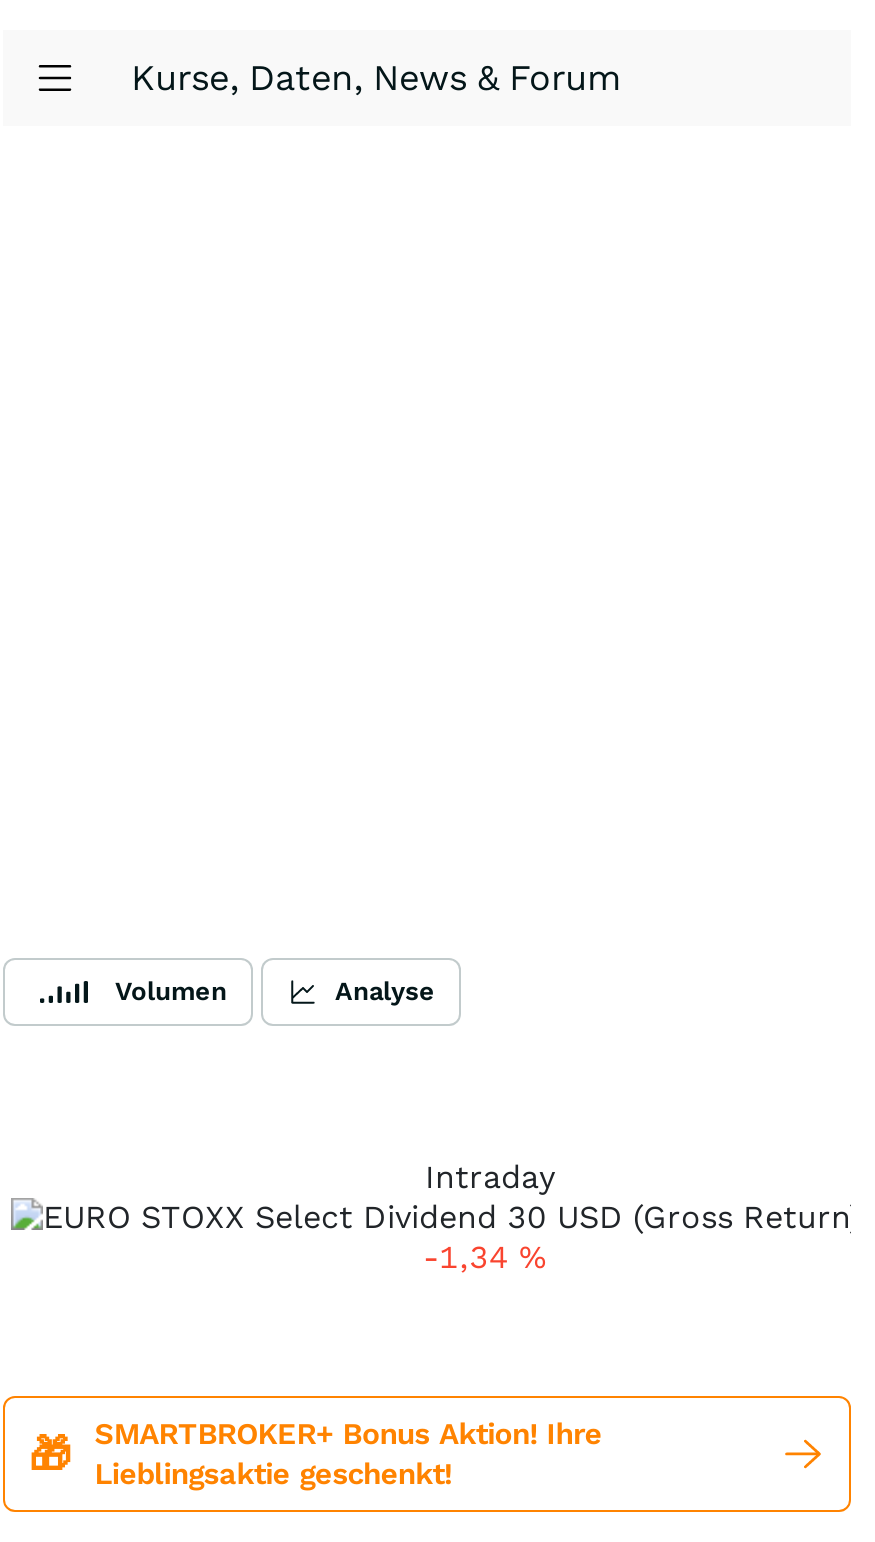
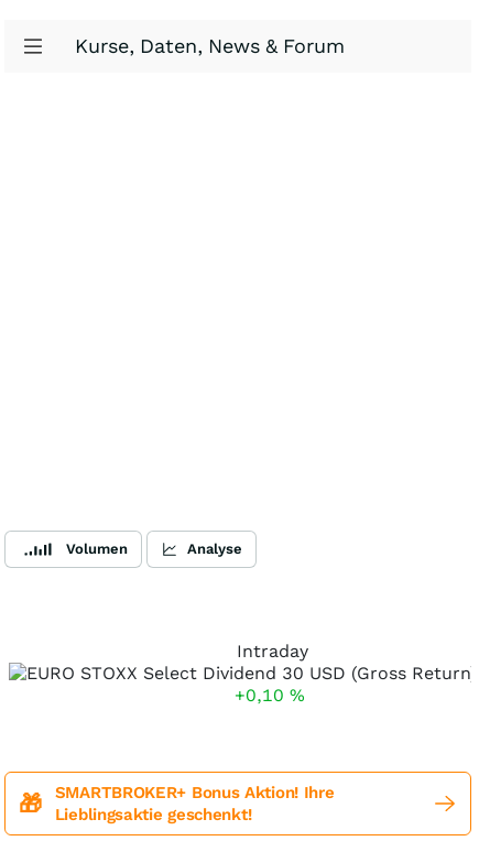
[423,1238,547,1276] -1,34% -> [235,685,305,706] +0,10%

